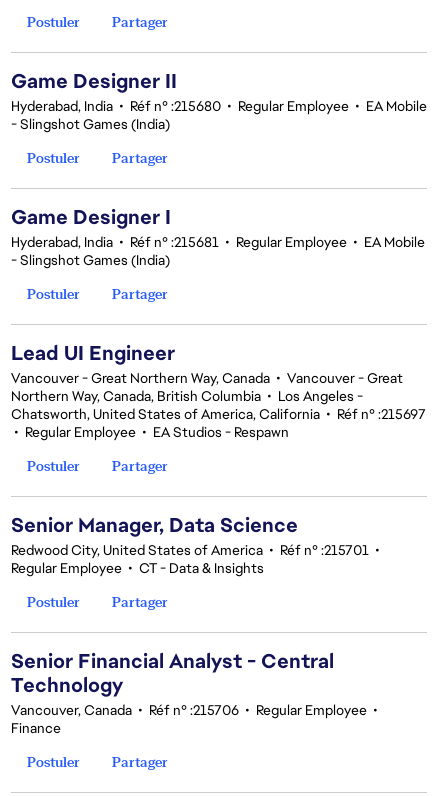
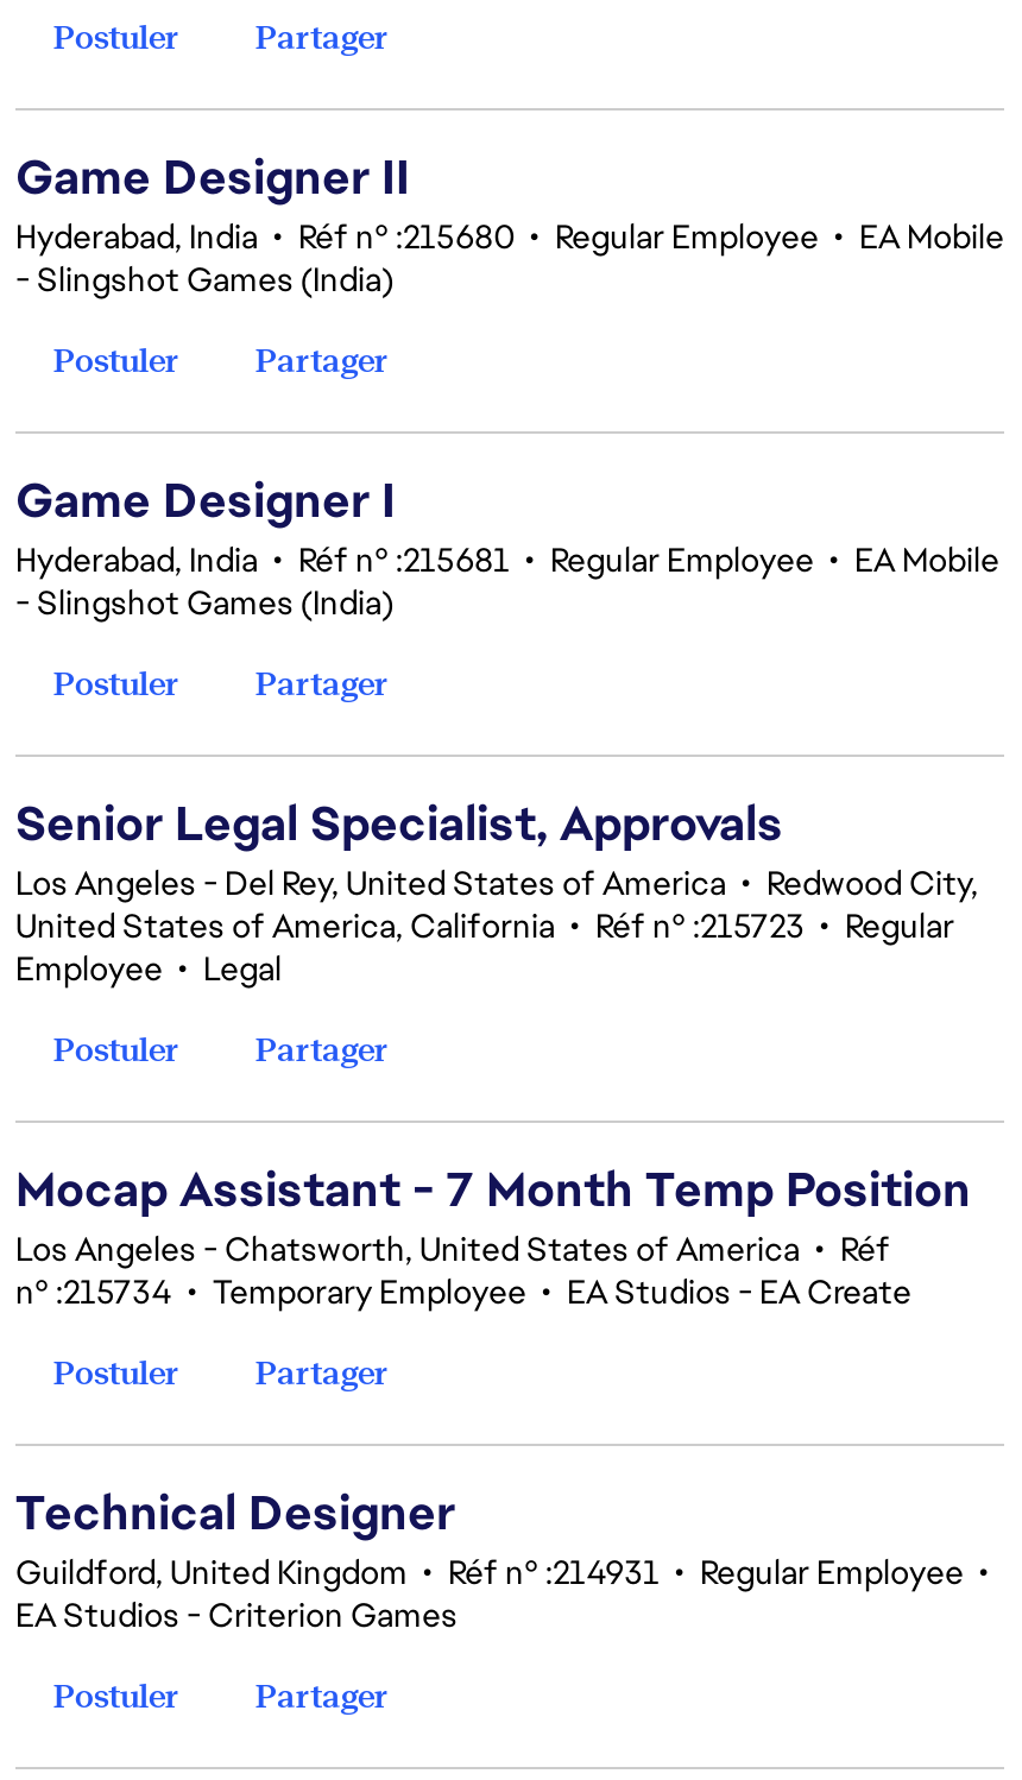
[11,340,426,441] Lead UI Engineer | Vancouver - Great Northern Way, Canada • Vancouver - Great | Northern Way, Canada, British Columbia • Los Angeles - | Chatsworth, United States of America, California • Réf n° :215697 | • Regular Employee • EA Studios - Respawn -> [15,793,978,990] Senior Legal Specialist, Approvals | Los Angeles - Del Rey, United States of America • Redwood City, | United States of America, California • Réf n° :215723 • Regular | Employee • Legal
[11,512,383,577] Senior Manager, Data Science | Redwood City, United States of America • Réf n° :215701 • | Regular Employee • CT - Data & Insights -> [15,1159,971,1313] Mocap Assistant - 7 Month Temp Position | Los Angeles - Chatsworth, United States of America • Réf | n° :215734 • Temporary Employee • EA Studios - EA Create
[11,648,381,737] Senior Financial Analyst - Central | Technology | Vancouver, Canada • Réf n° :215706 • Regular Employee • | Finance -> [15,1482,997,1636] Technical Designer | Guildford, United Kingdom • Réf n° :214931 • Regular Employee • | EA Studios - Criterion Games

